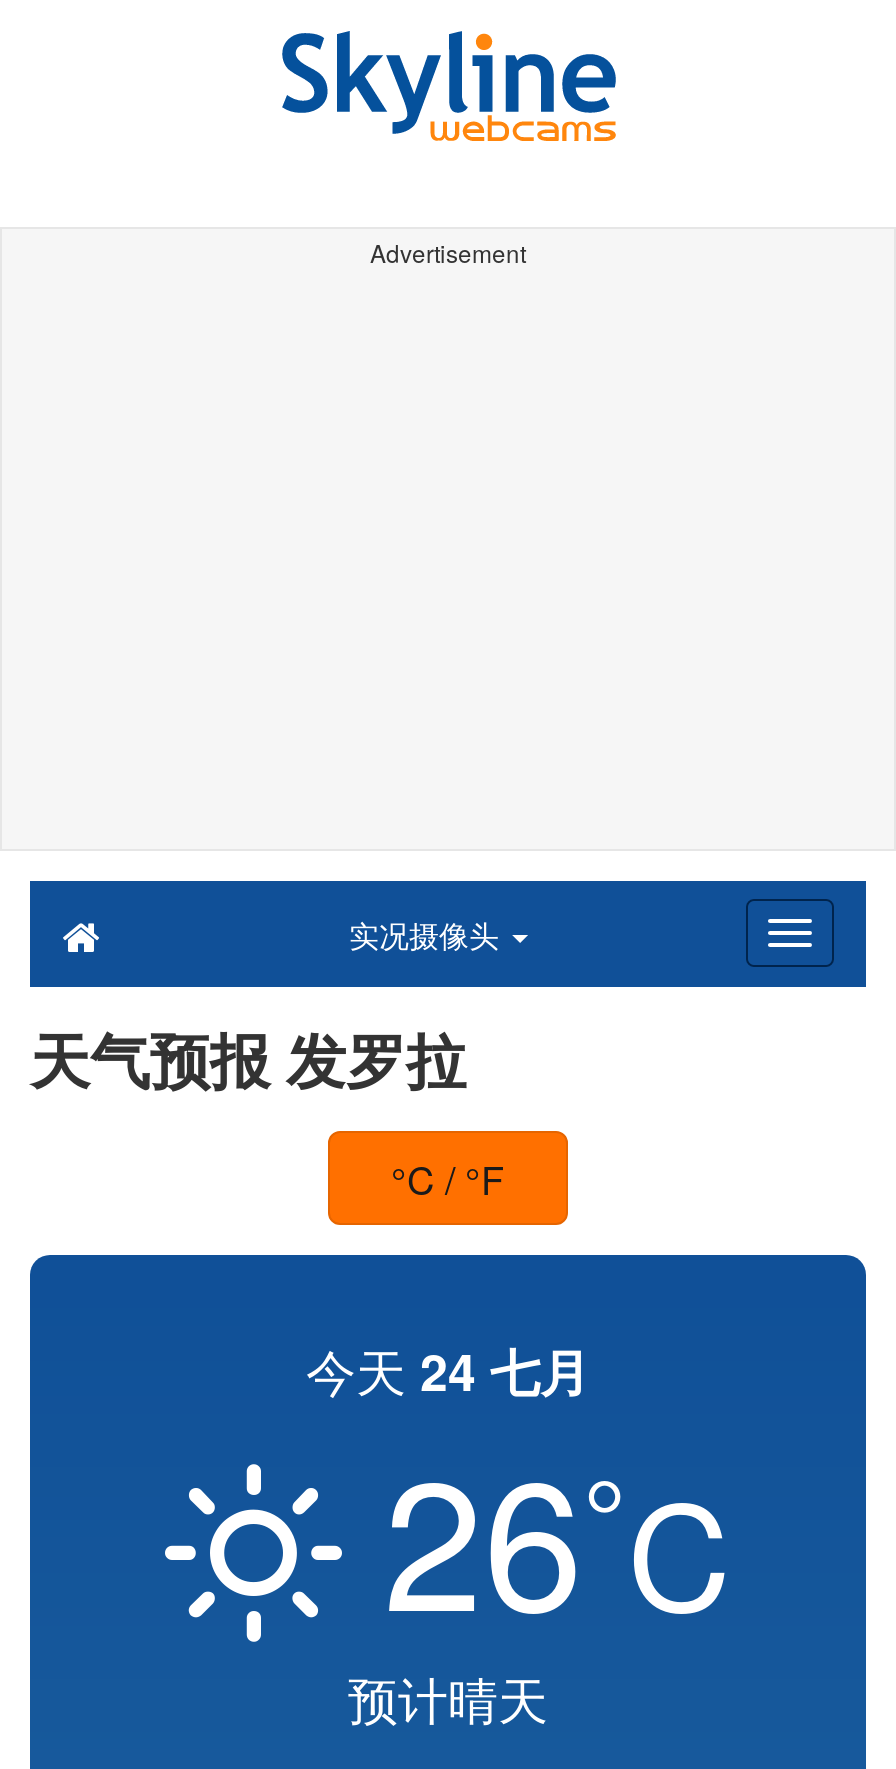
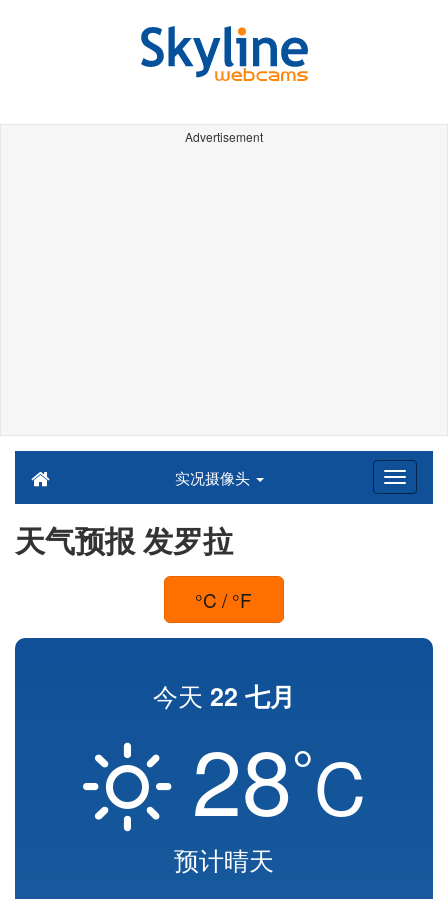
[306,1333,590,1407] 今天24 七月 -> [153,677,295,714] 今天22 七月
[383,1405,731,1663] 26°C -> [191,713,365,842] 28°C

